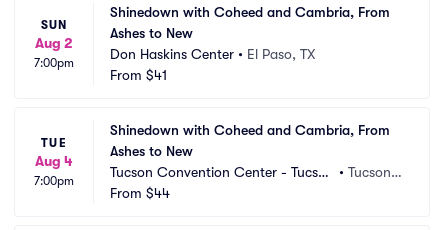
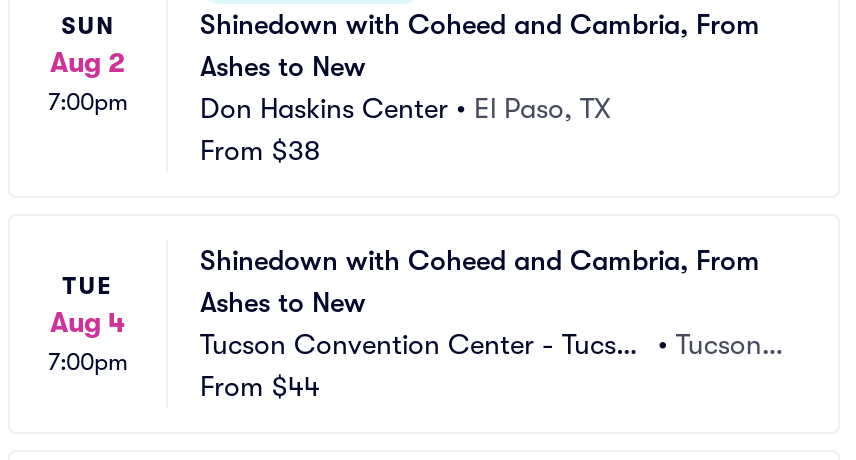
[110,67,167,83] From $41 -> [200,134,320,166] From $38

